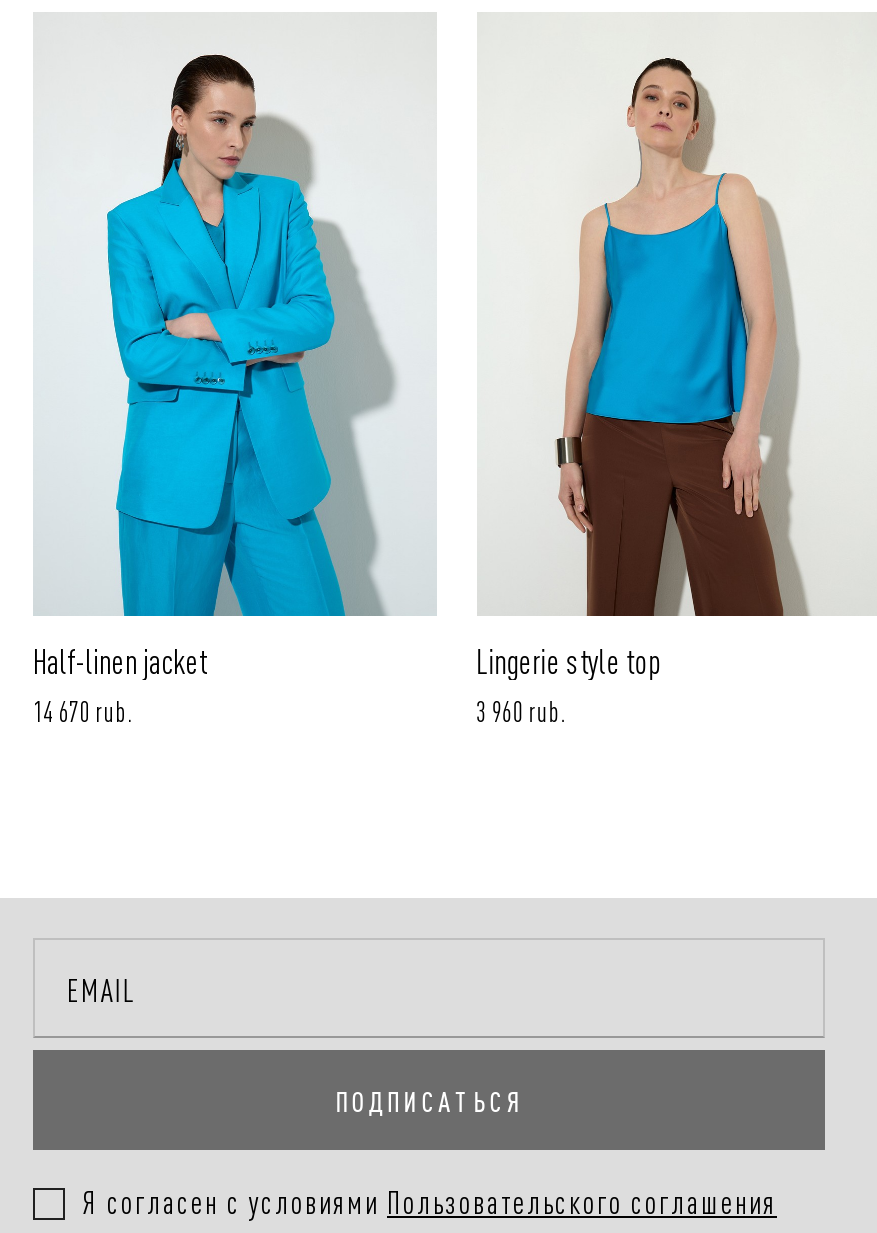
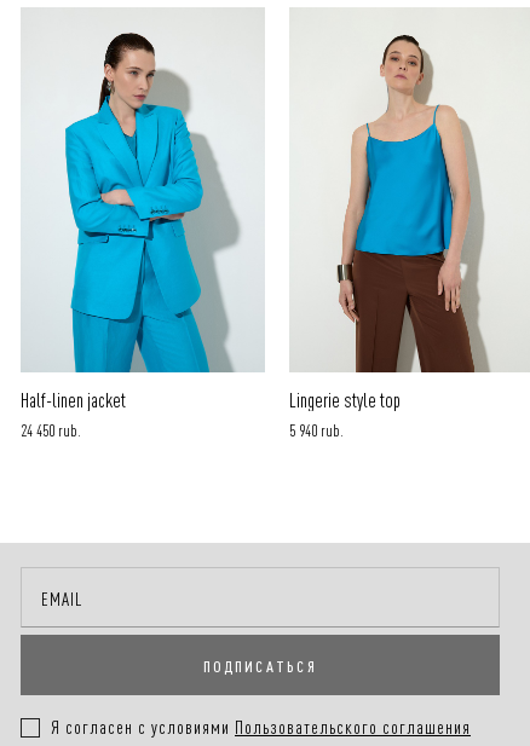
[33,693,133,729] 14 670 rub. -> [21,419,81,441] 24 450 rub.
[476,693,566,729] 3 960 rub. -> [289,419,343,441] 5 940 rub.

